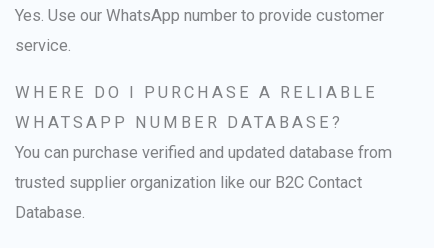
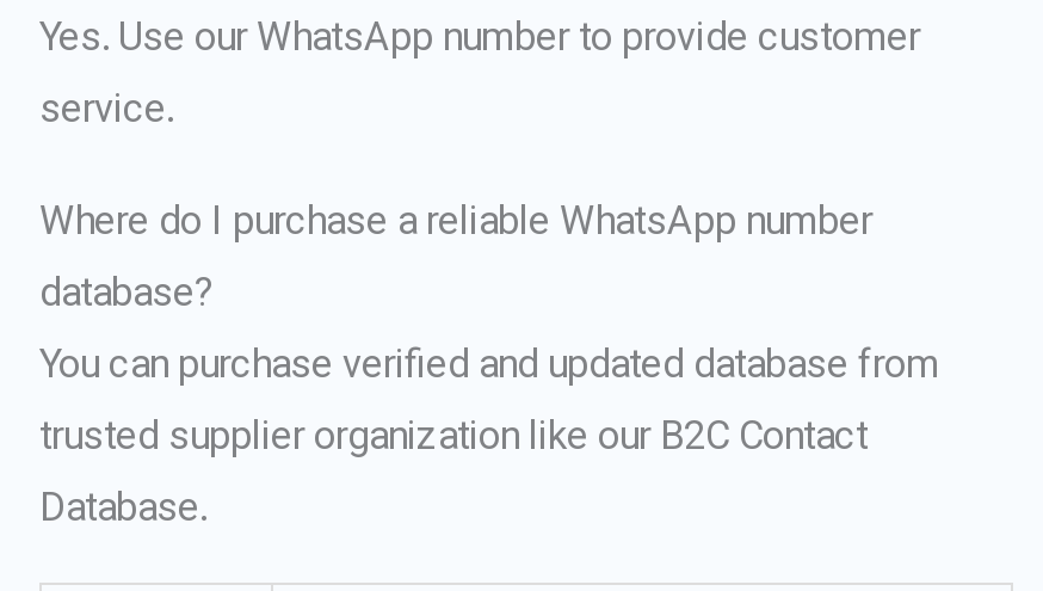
[15,83,378,102] WHERE DO I PURCHASE A RELIABLE -> [39,197,872,242] Where do I purchase a reliable WhatsApp number
[15,113,343,132] WHATSAPP NUMBER DATABASE? -> [39,268,214,314] database?

